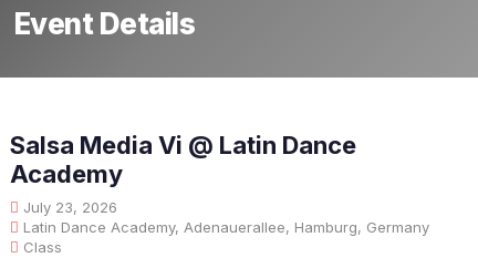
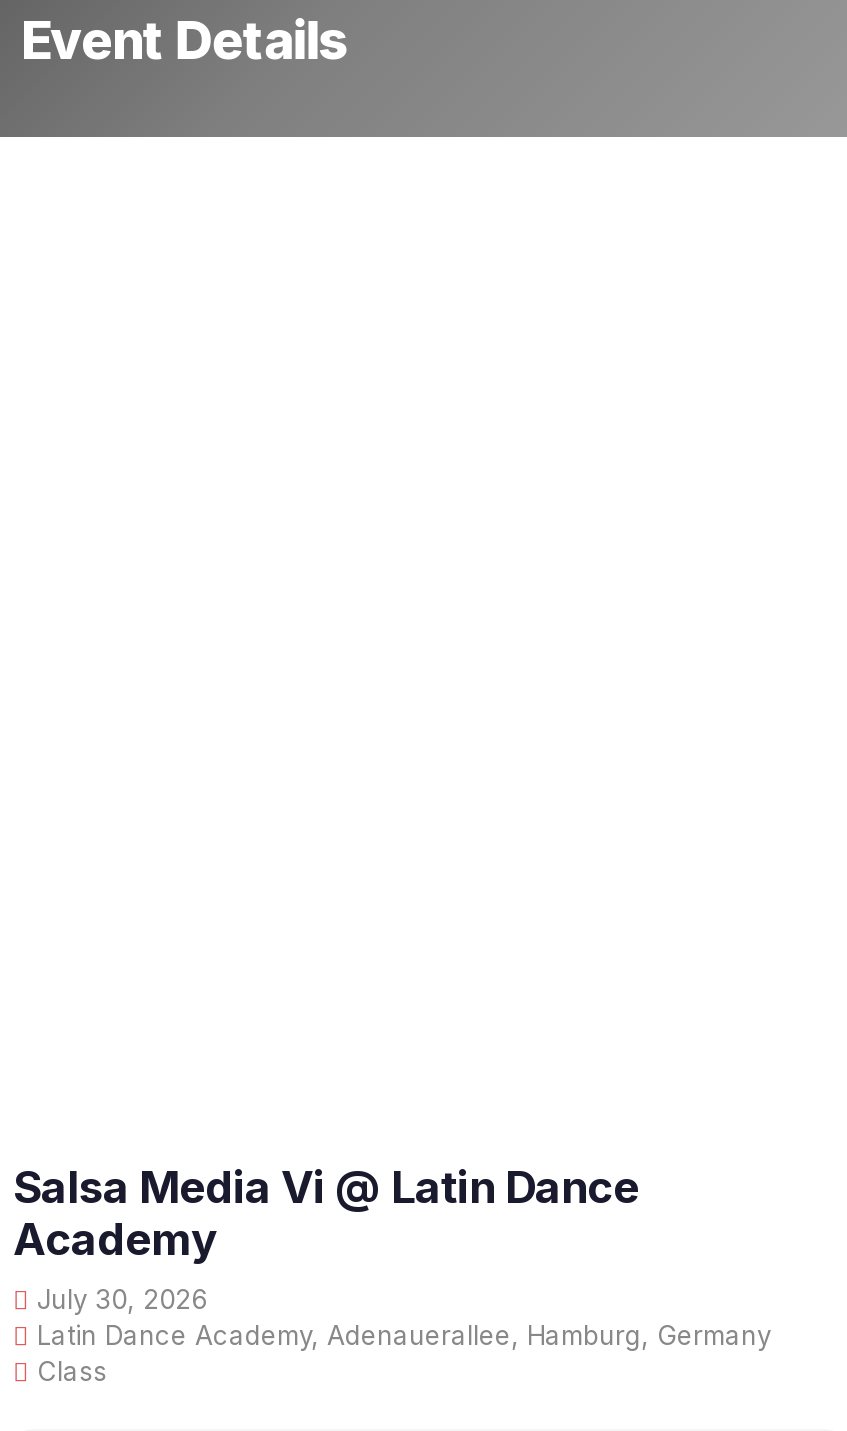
[19,198,117,216] July 23, 2026 -> [29,1283,207,1315] July 30, 2026

